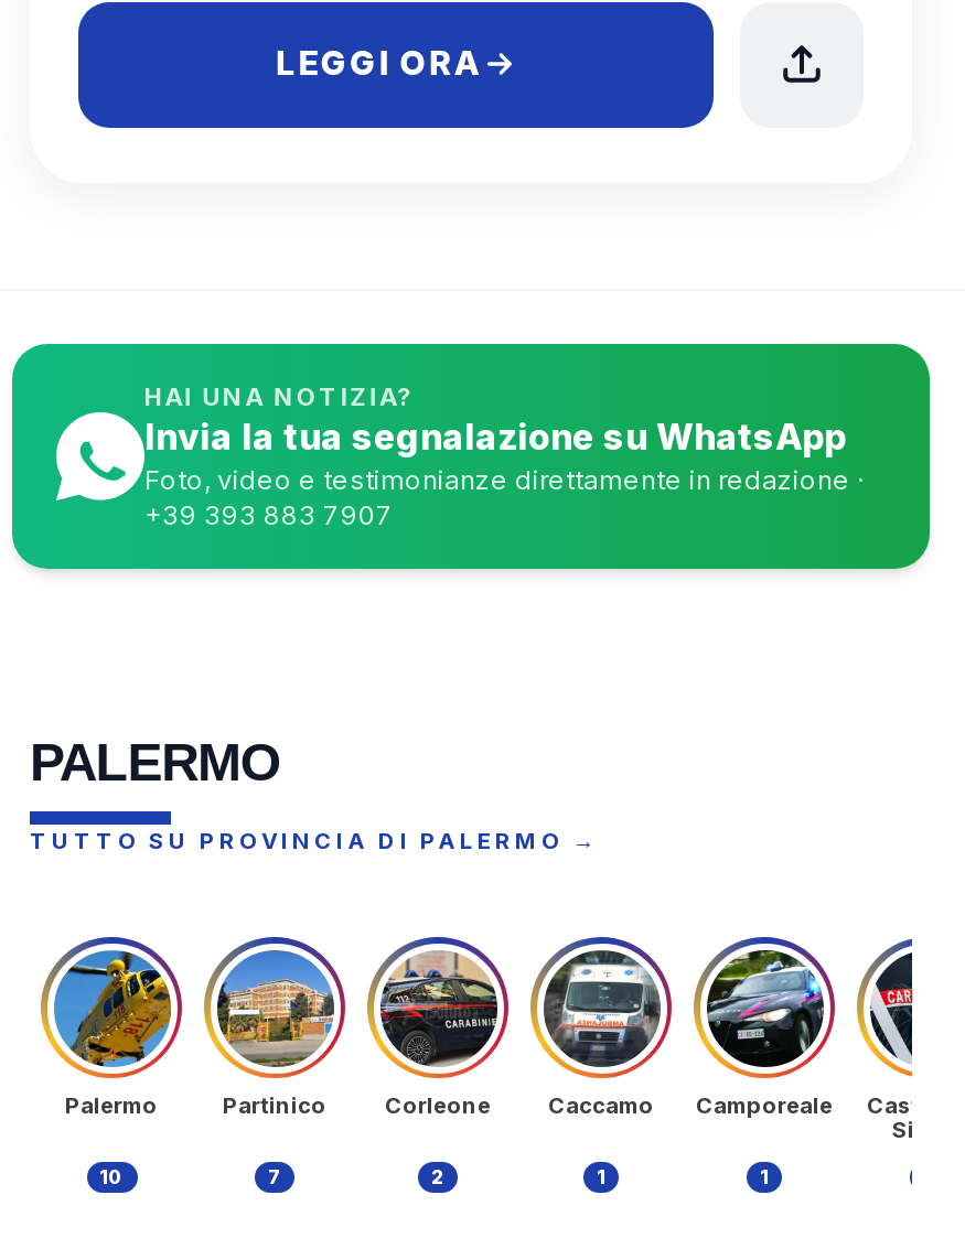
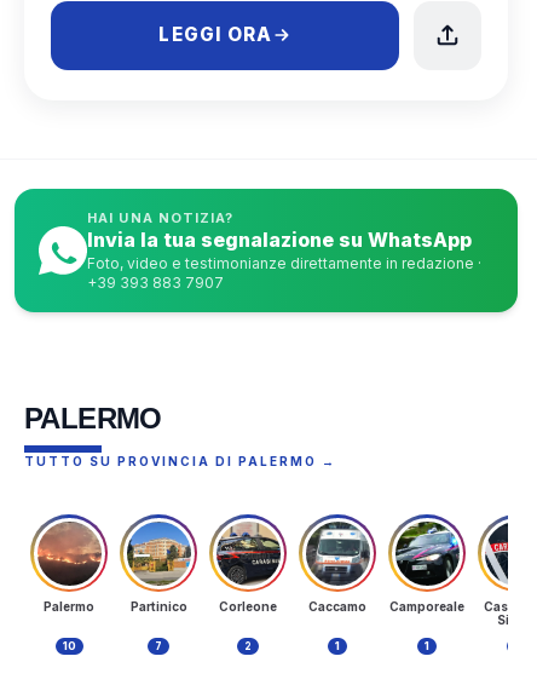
[52,950,171,1069] [image] -> [37,520,102,587] [image]

